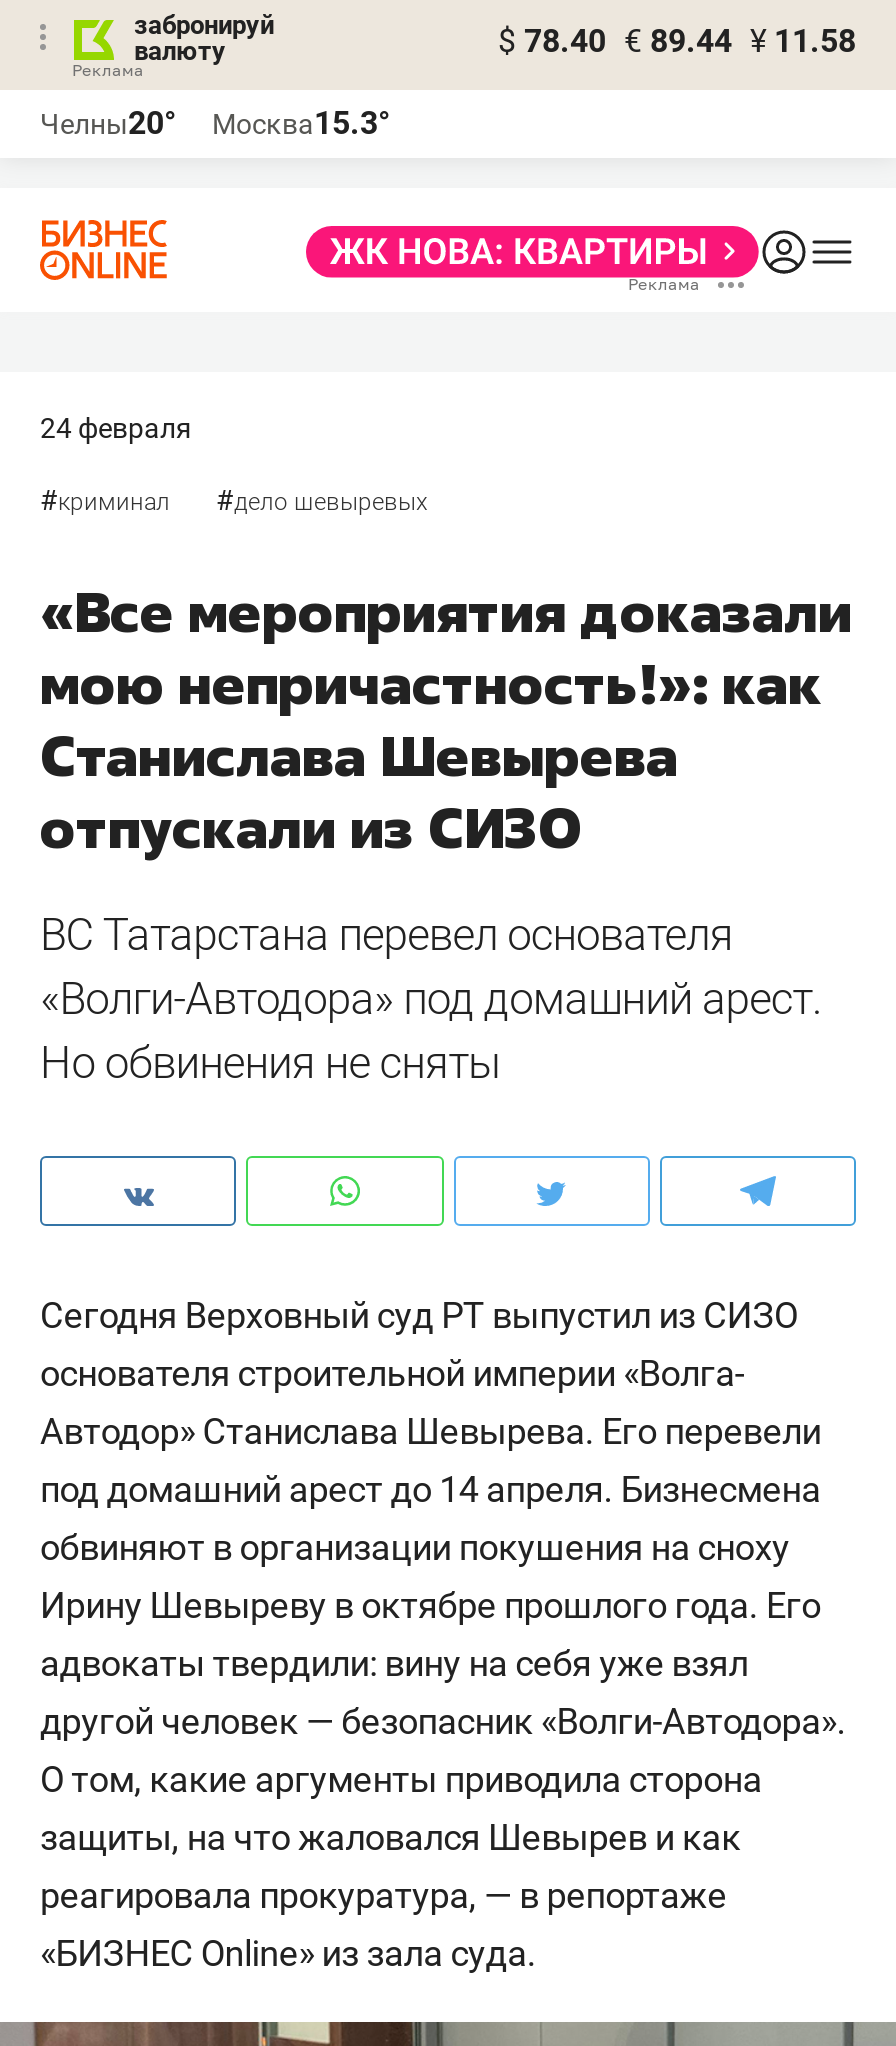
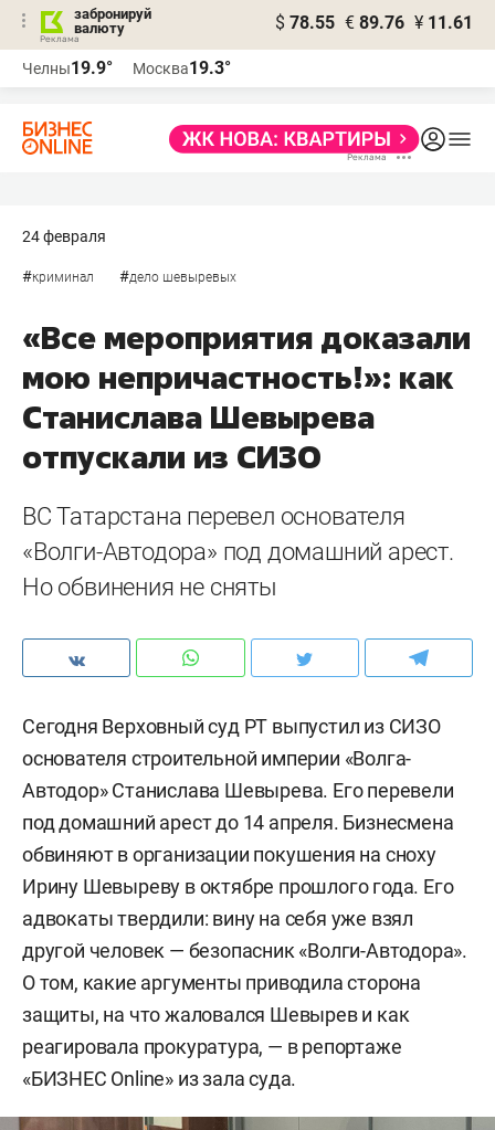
[498,22,856,60] $ 78.40 € 89.44 ¥ 11.58 -> [275,12,473,33] $ 78.55 € 89.76 ¥ 11.61
[40,104,176,142] Челны20° -> [22,57,113,78] Челны19.9°
[212,104,390,142] Москва15.3° -> [133,57,231,78] Москва19.3°

